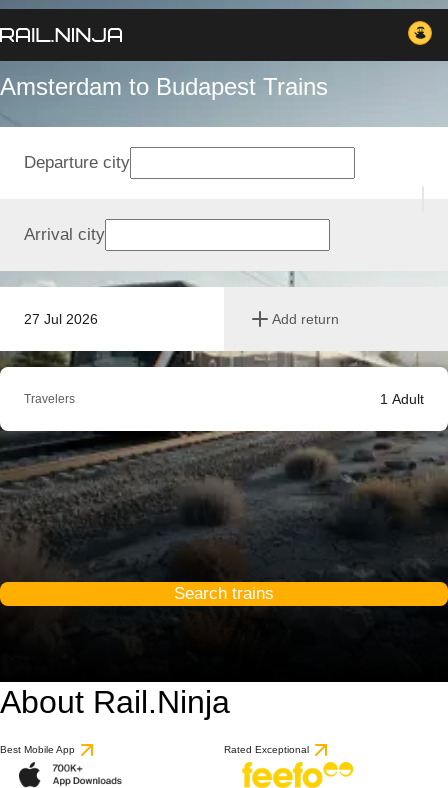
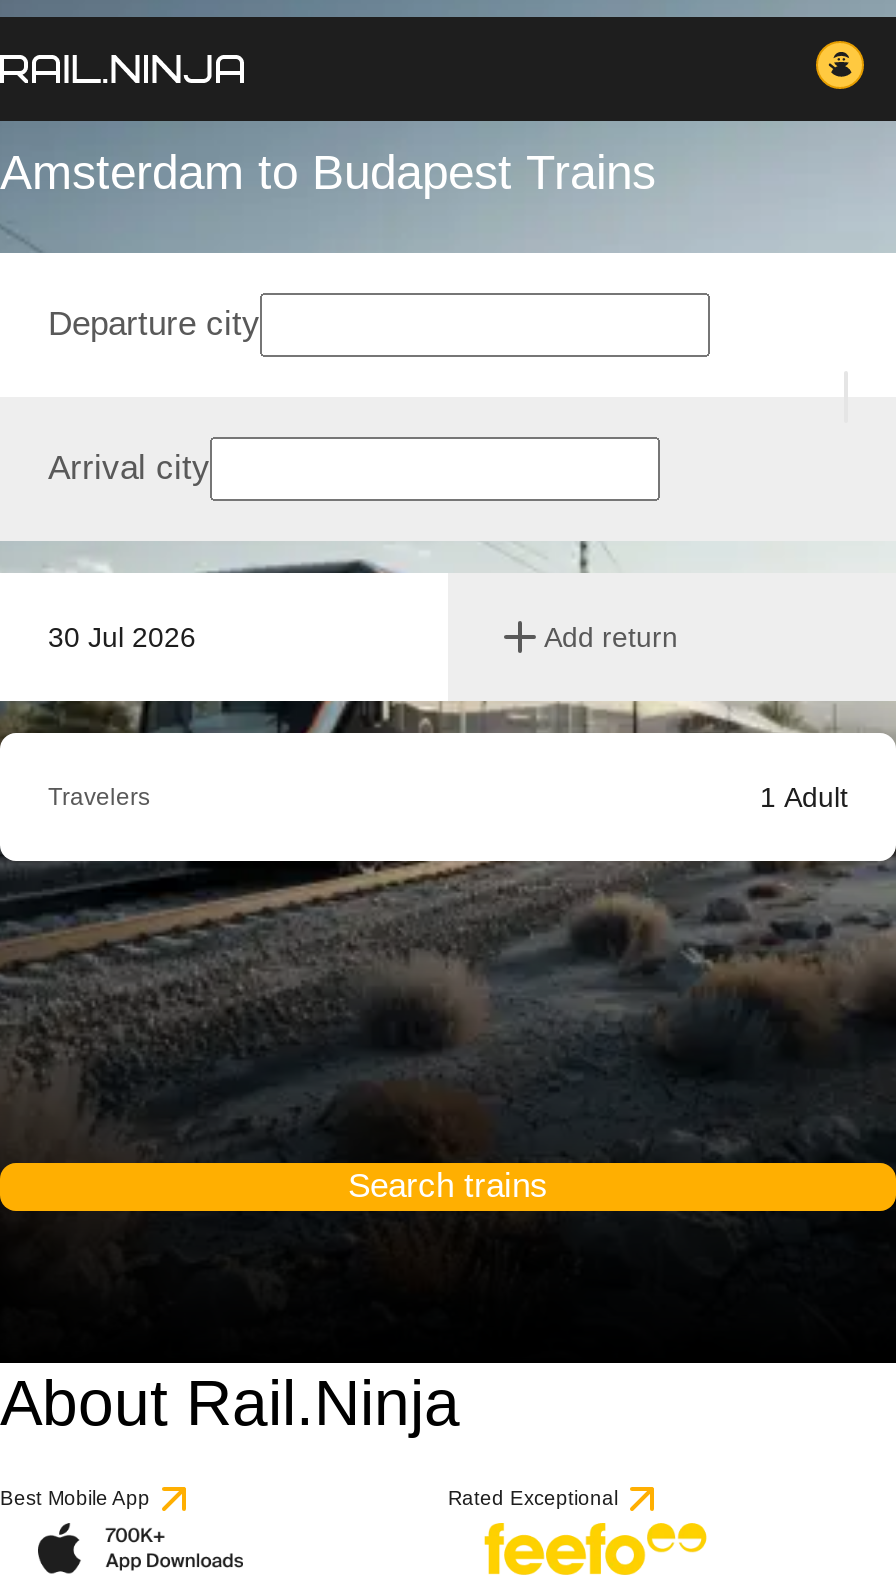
[24,311,98,327] 27 Jul 2026 -> [48,621,196,653] 30 Jul 2026

